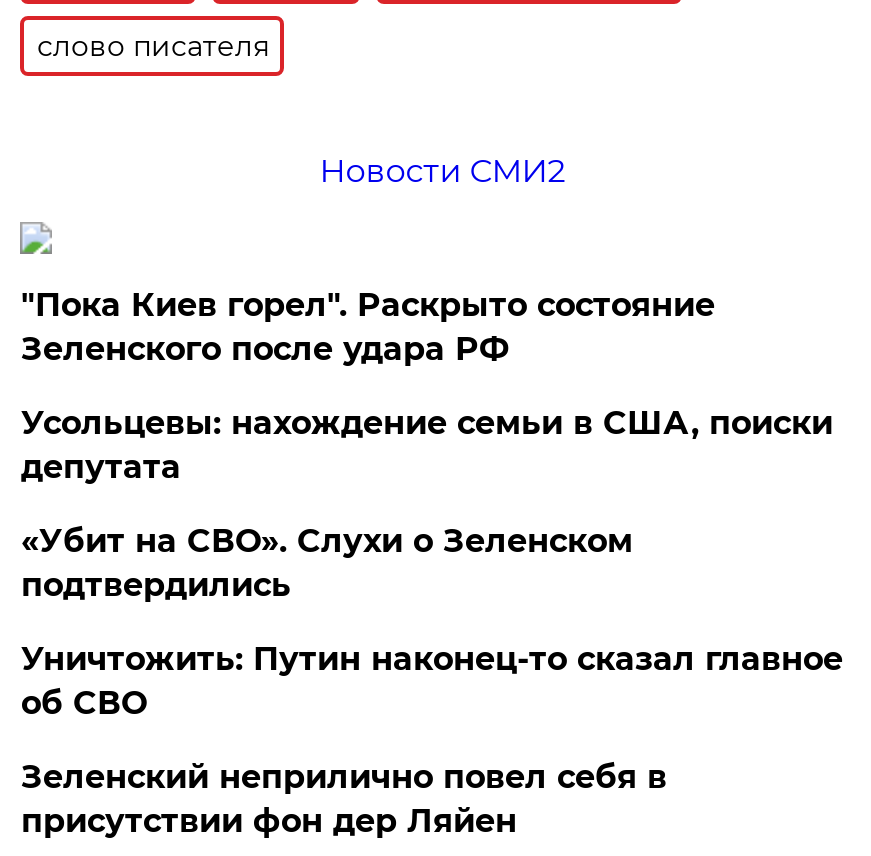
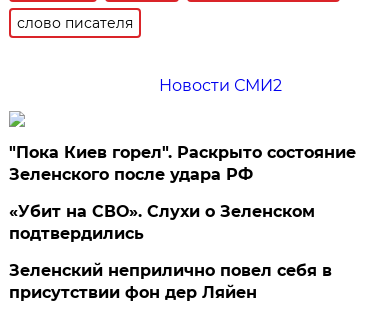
[21,404,833,486] Усольцевы: нахождение семьи в США, поиски | депутата -> none
[21,640,843,722] Уничтожить: Путин наконец-то сказал главное | об СВО -> none

